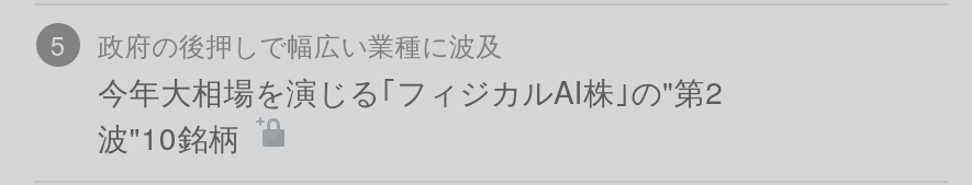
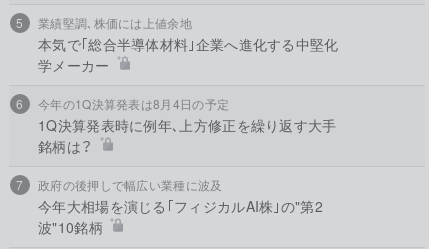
none -> [16,13,339,192] 業績堅調､株価には上値余地 | 本気で｢総合半導体材料｣企業へ進化する中堅化 | 学メーカー | 6 | 今年の1Q決算発表は8月4日の予定 | 1Q決算発表時に例年､上方修正を繰り返す大手 | 銘柄は？ | 7

